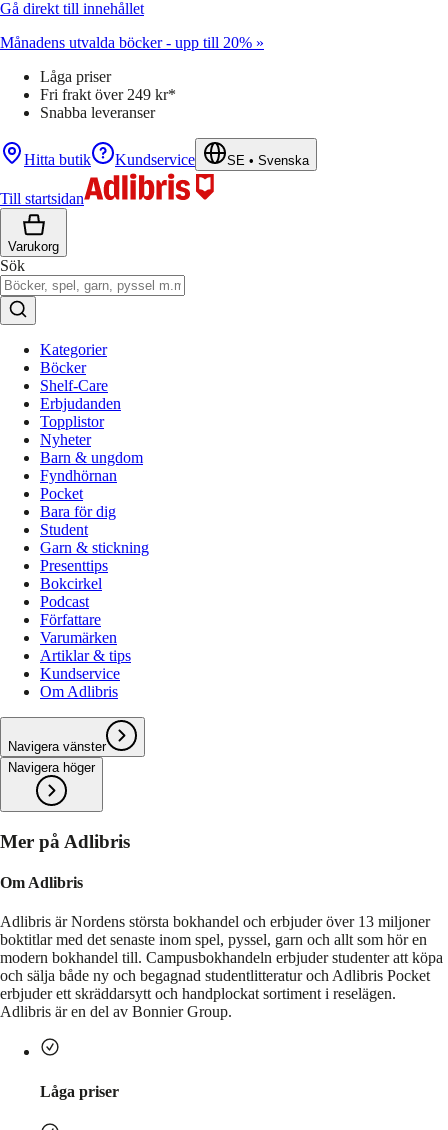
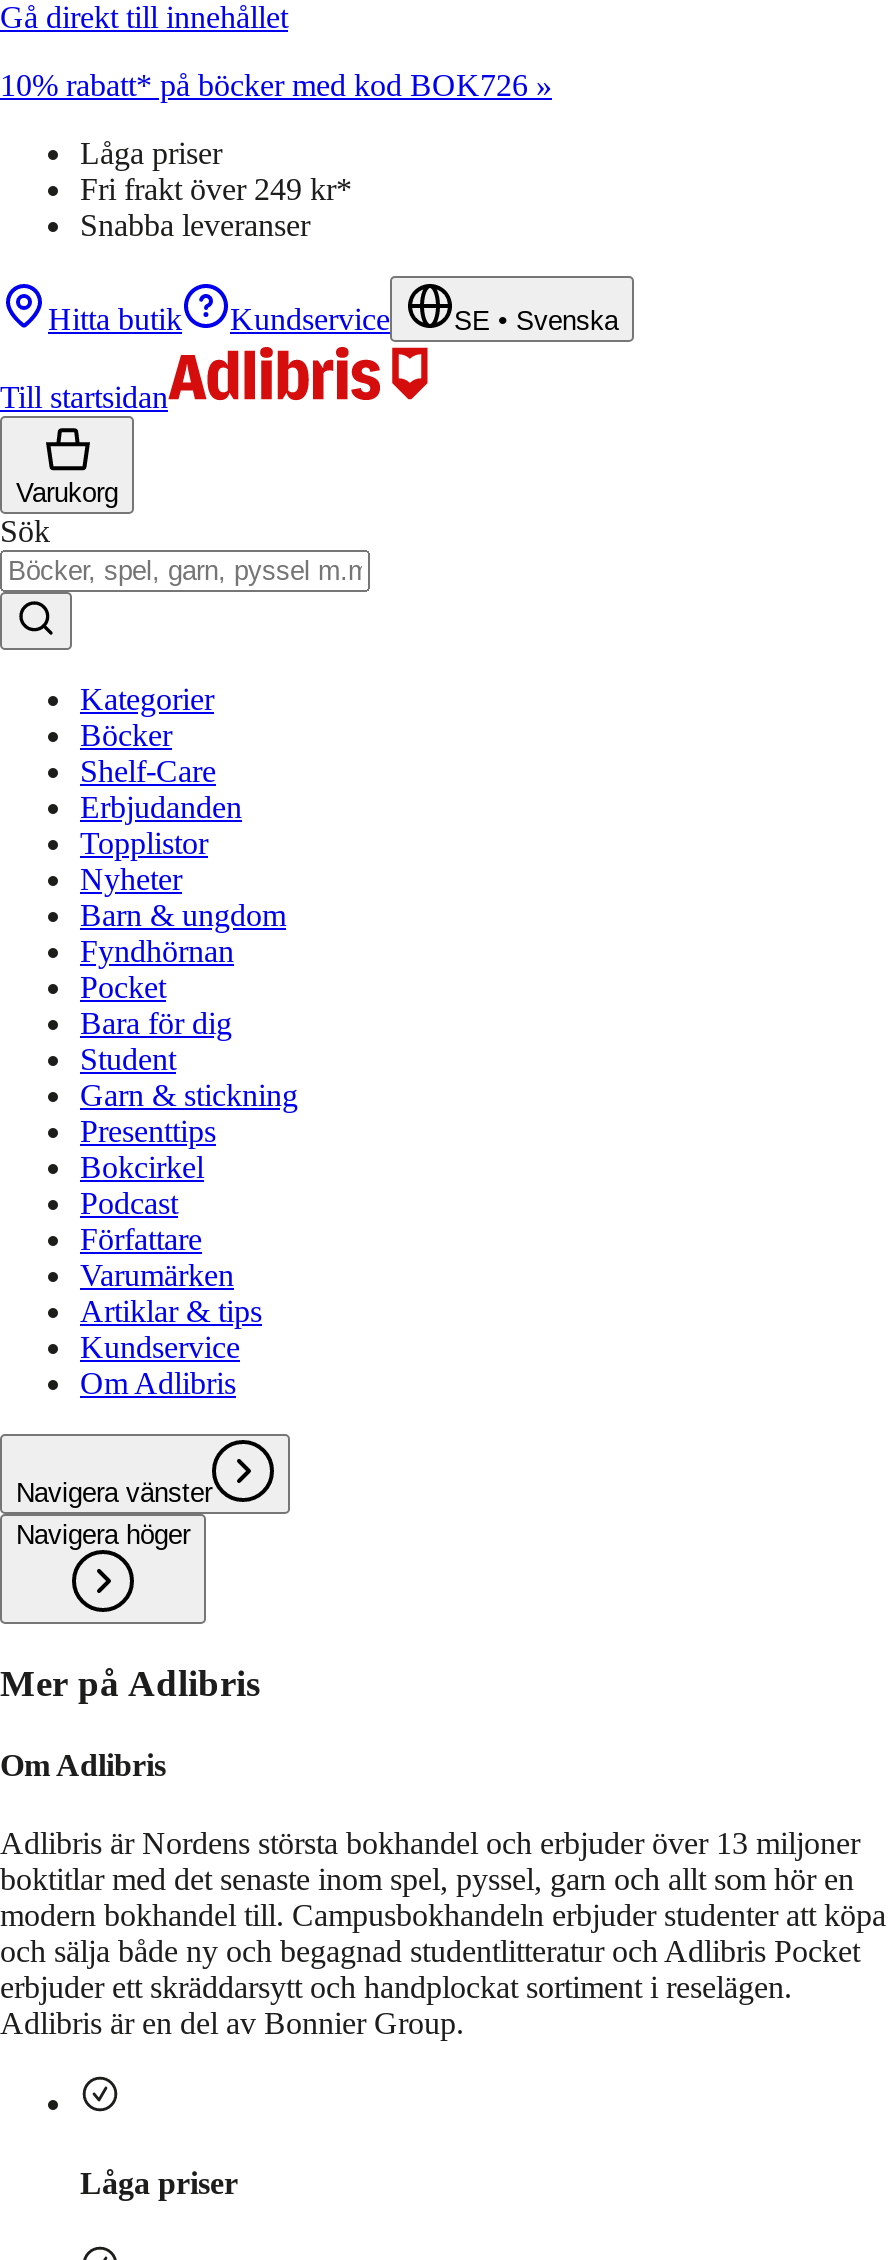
[0,34,264,51] Månadens utvalda böcker - upp till 20% » -> [0,68,552,102] 10% rabatt* på böcker med kod BOK726 »

